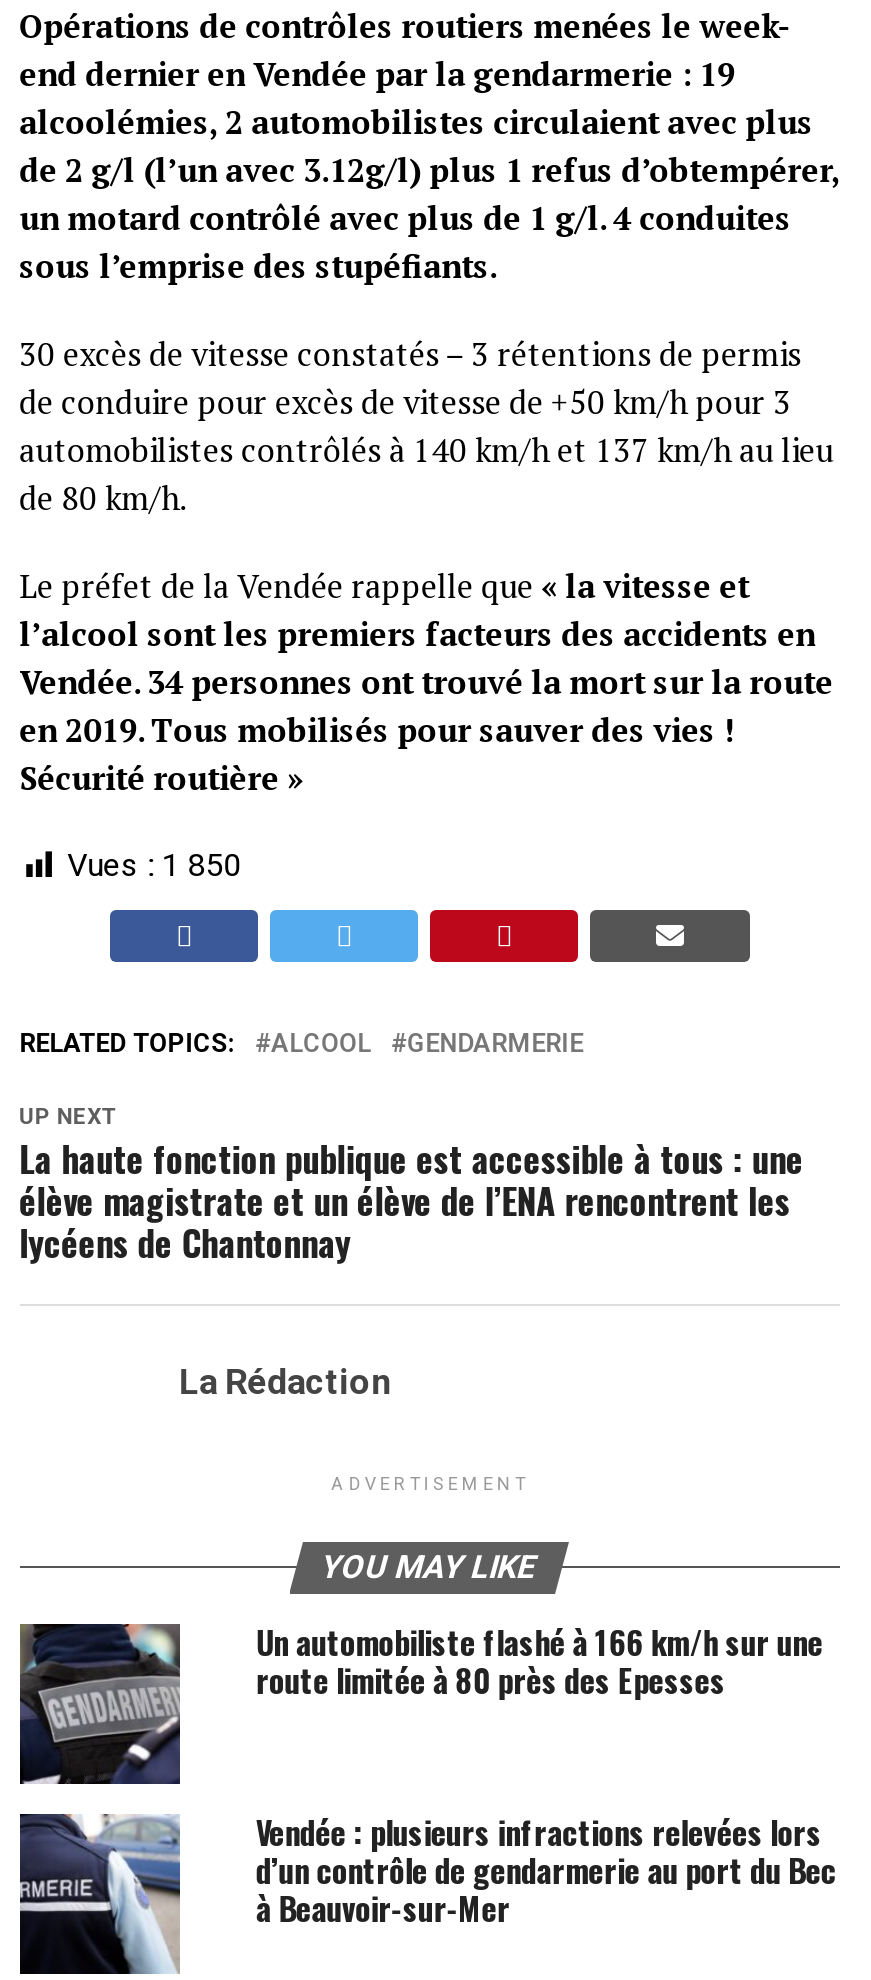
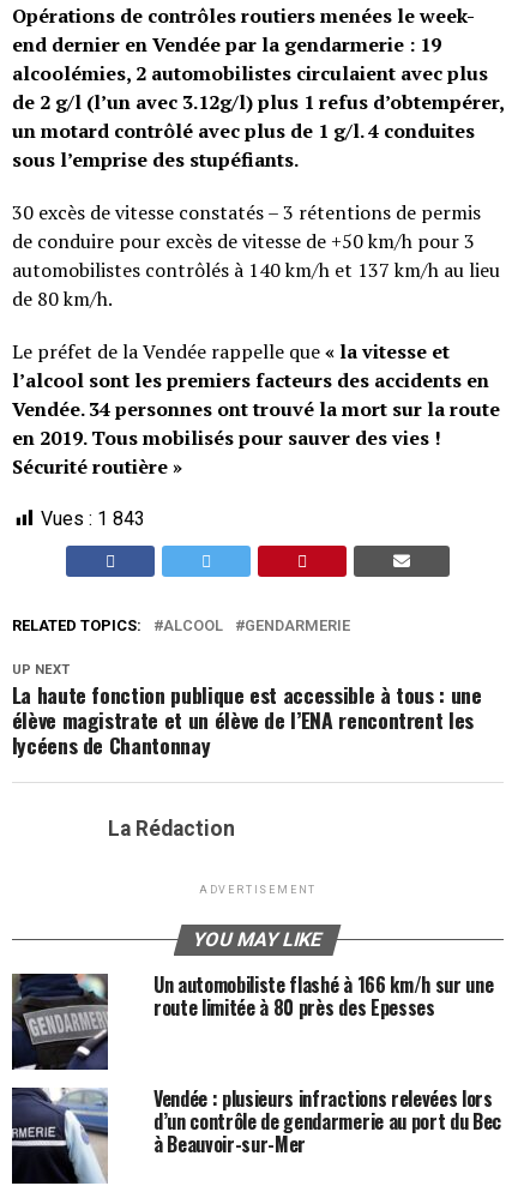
[67,847,241,885] Vues : 1 850 -> [40,508,145,530] Vues : 1 843

